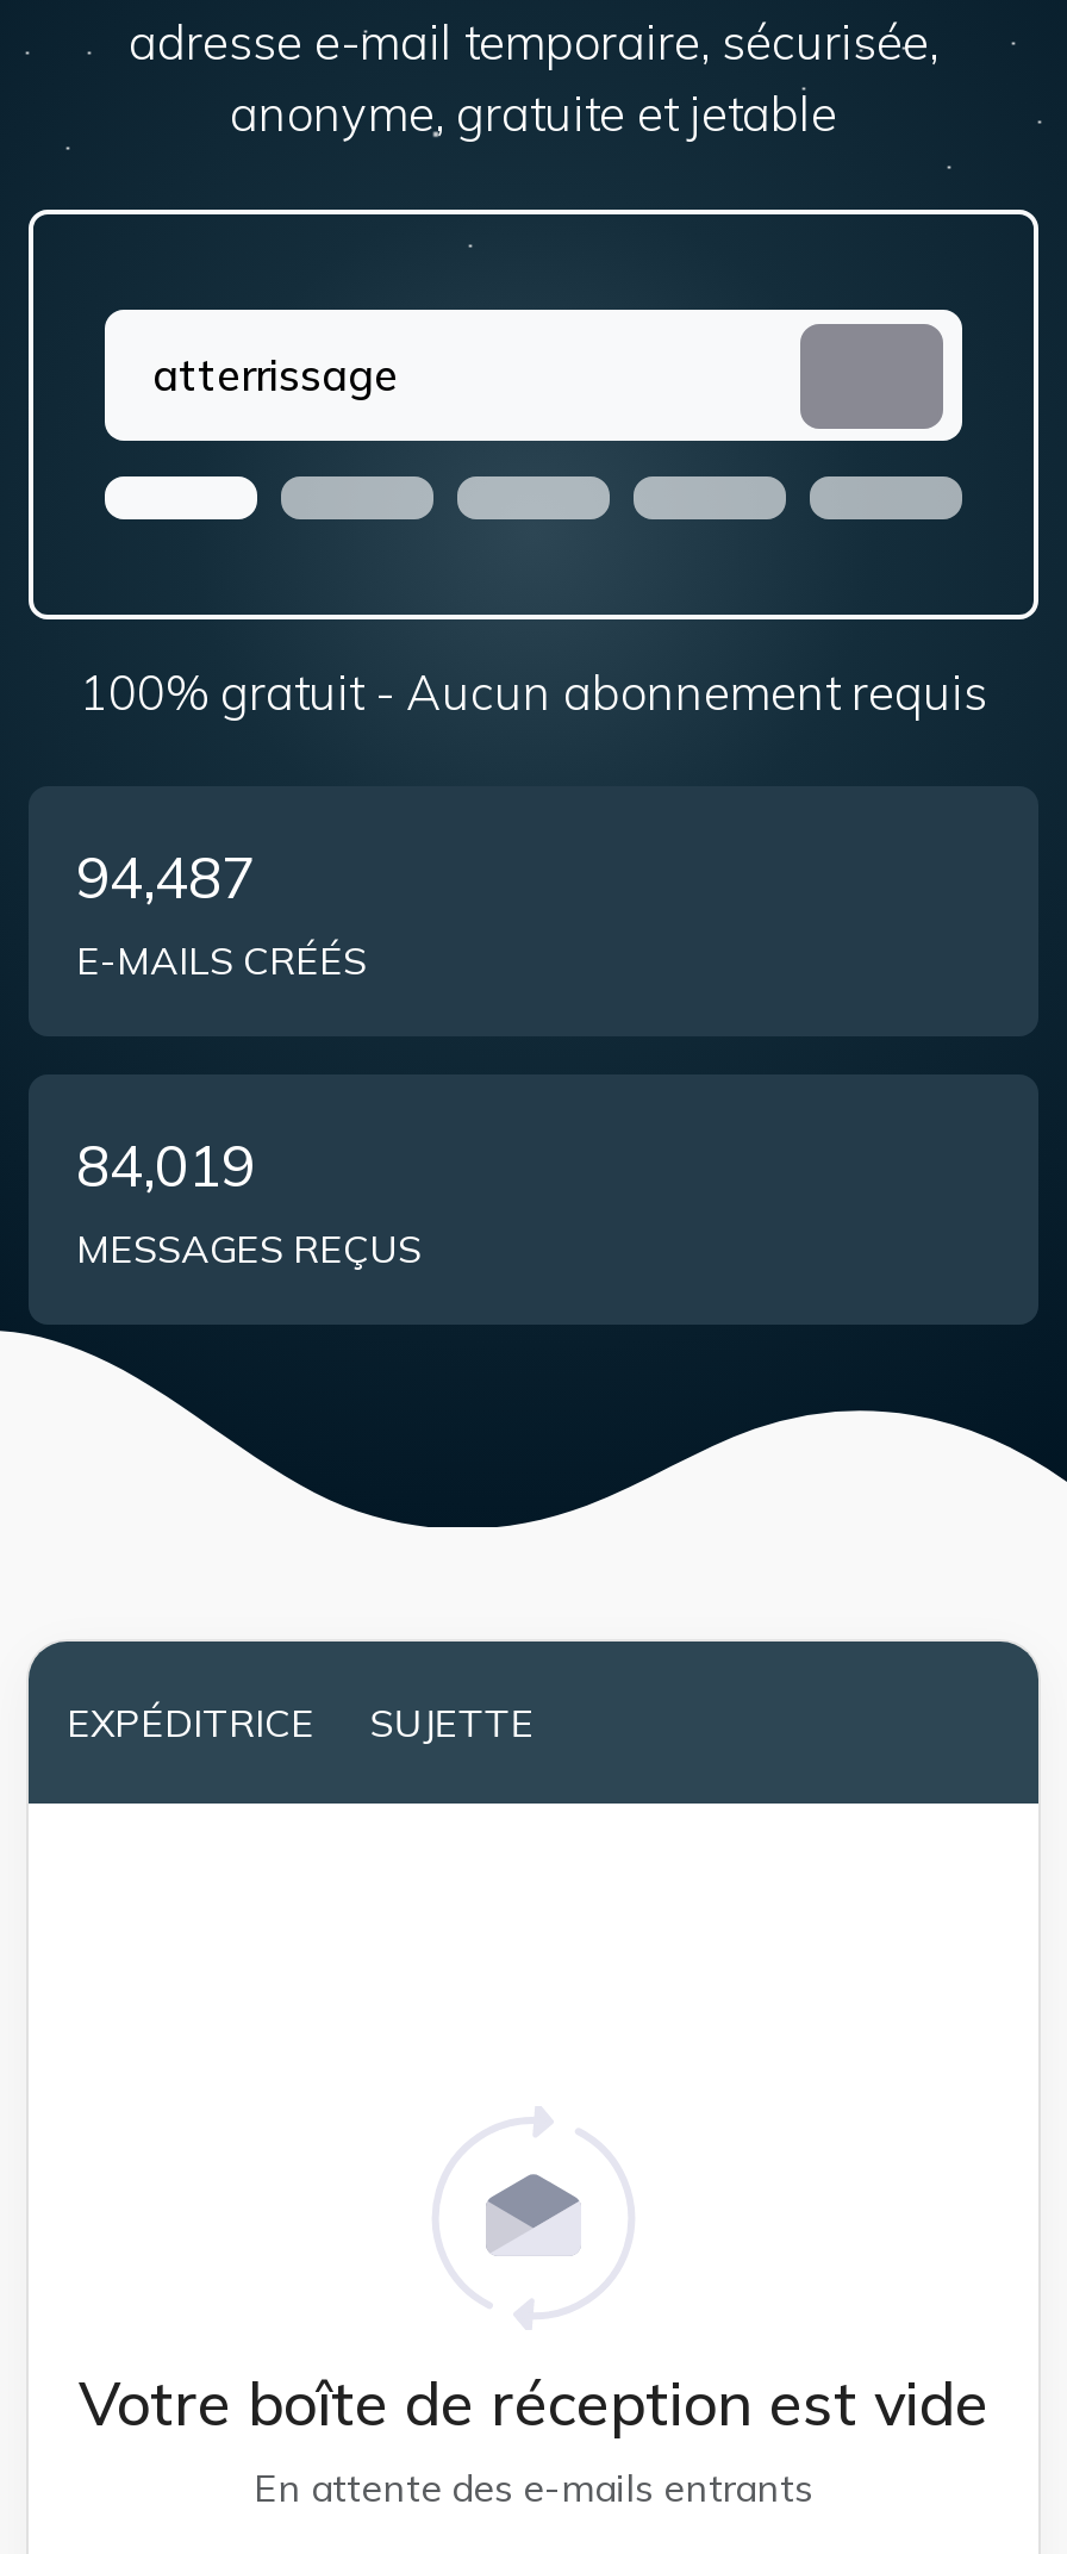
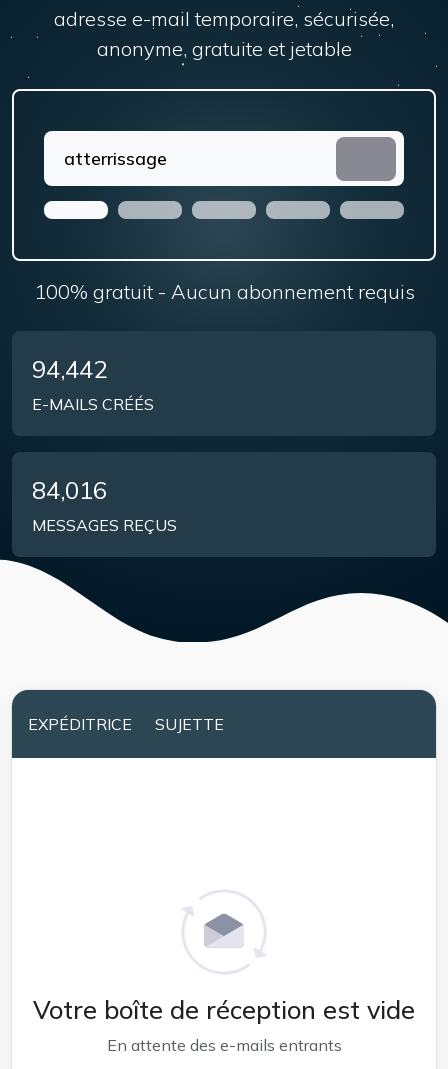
[76,841,255,912] 94,487 -> [32,354,107,384] 94,442
[76,1129,255,1201] 84,019 -> [32,475,107,505] 84,016

